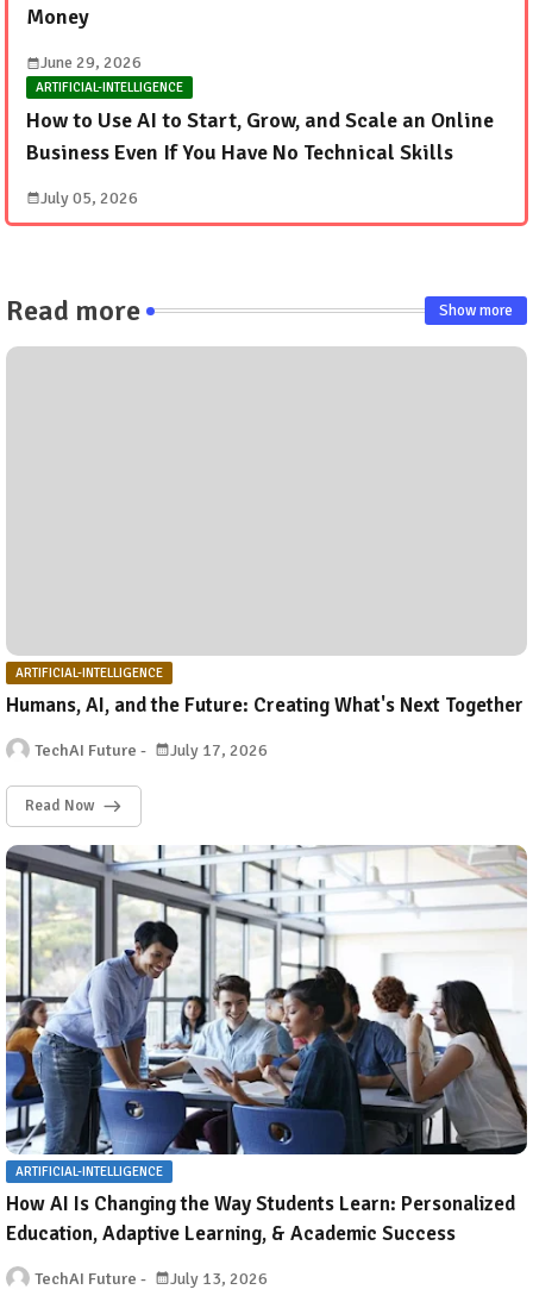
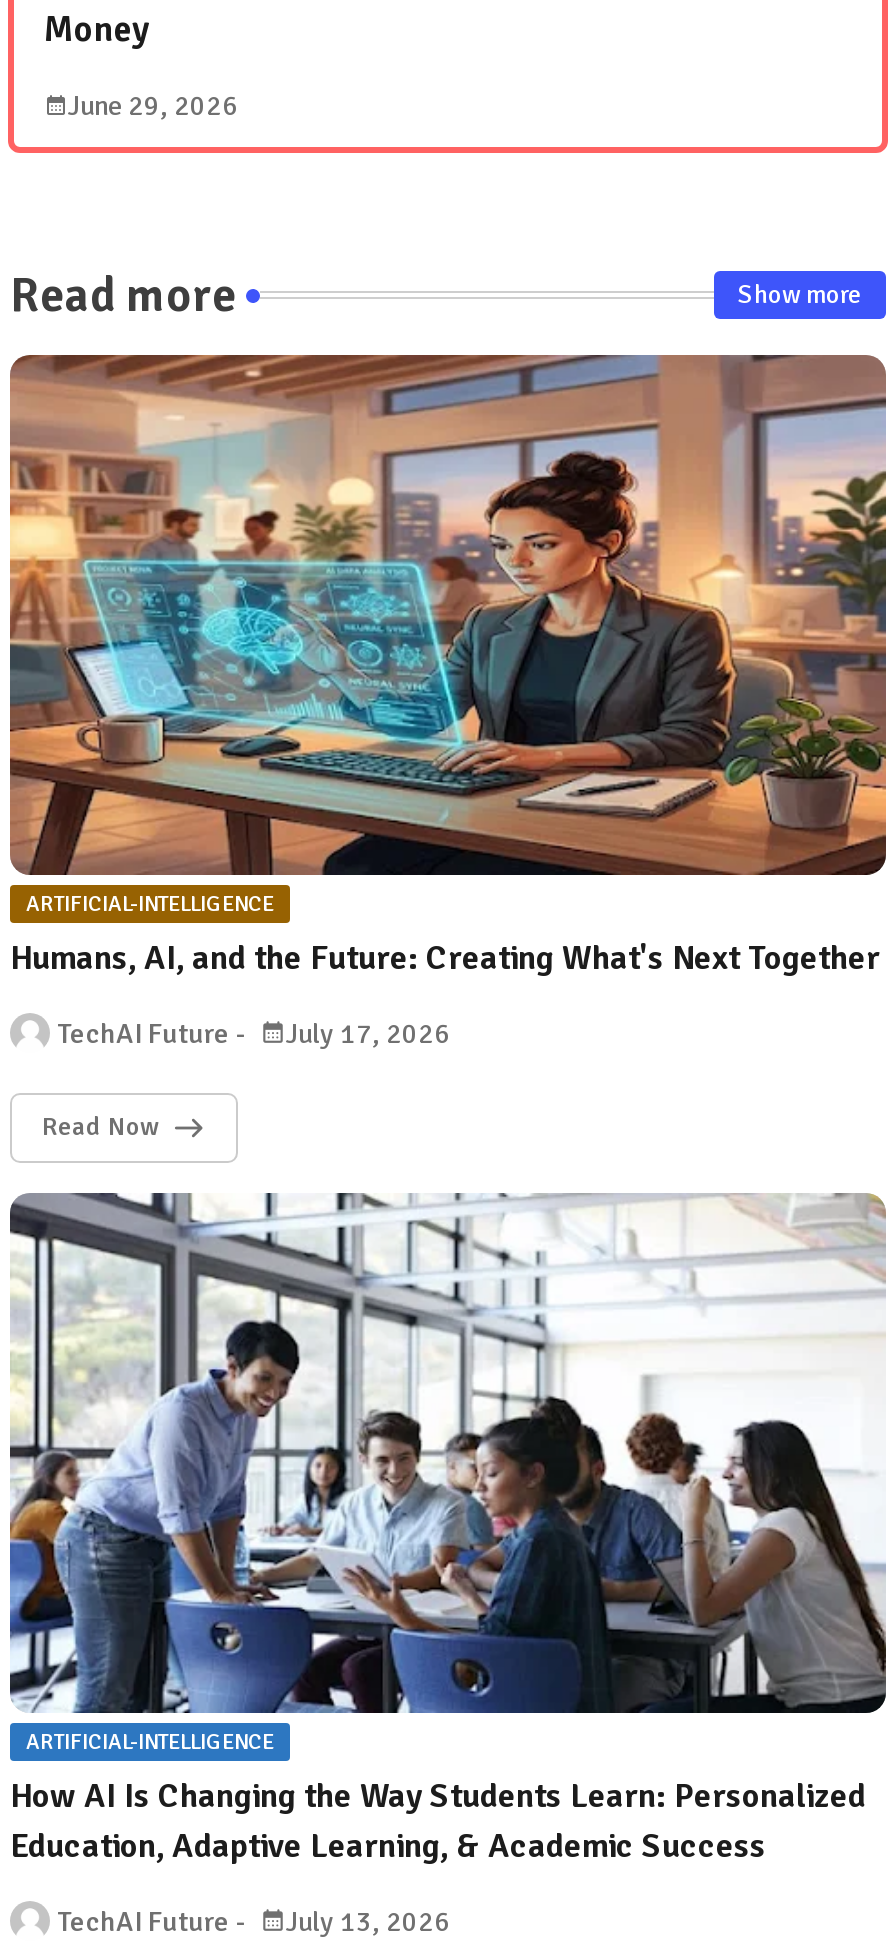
[26,79,494,208] ARTIFICIAL-INTELLIGENCE | How to Use AI to Start, Grow, and Scale an Online | Business Even If You Have No Technical Skills | July 05, 2026 -> none
none -> [8,354,888,878] [image]

